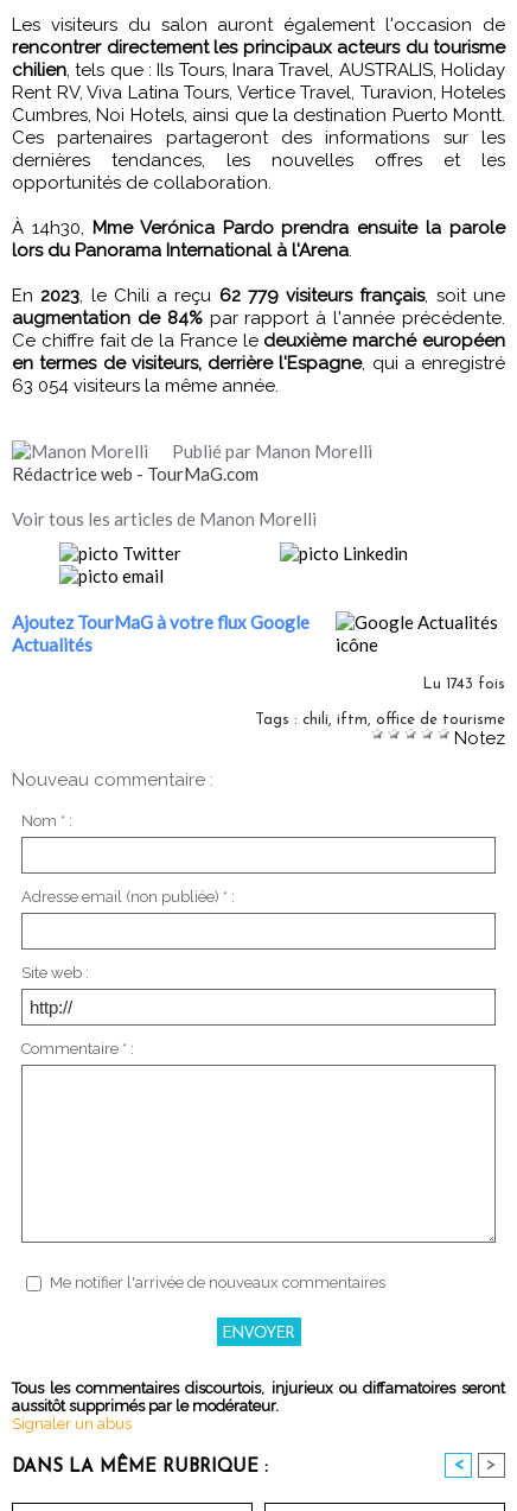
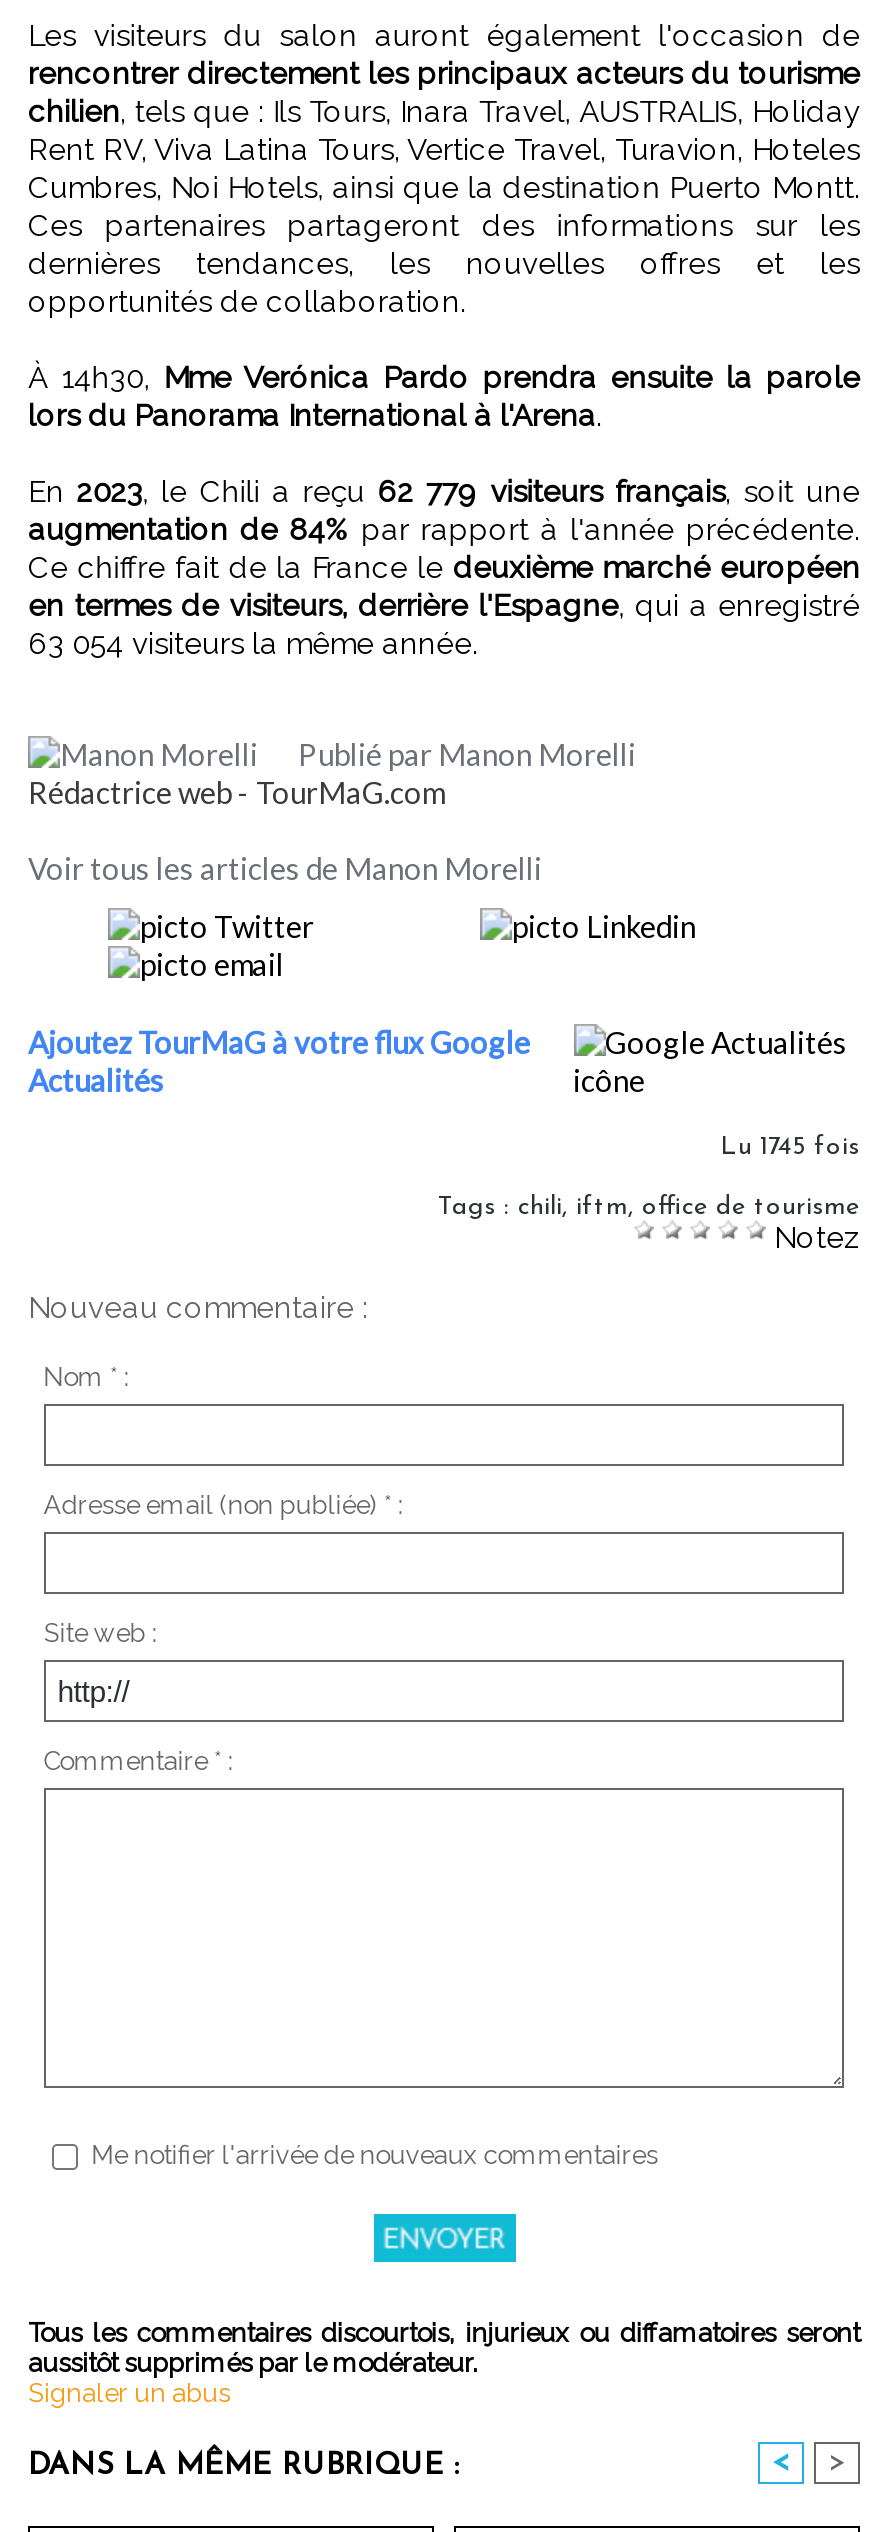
[422,676,505,692] Lu 1743 fois -> [720,1133,860,1159] Lu 1745 fois

